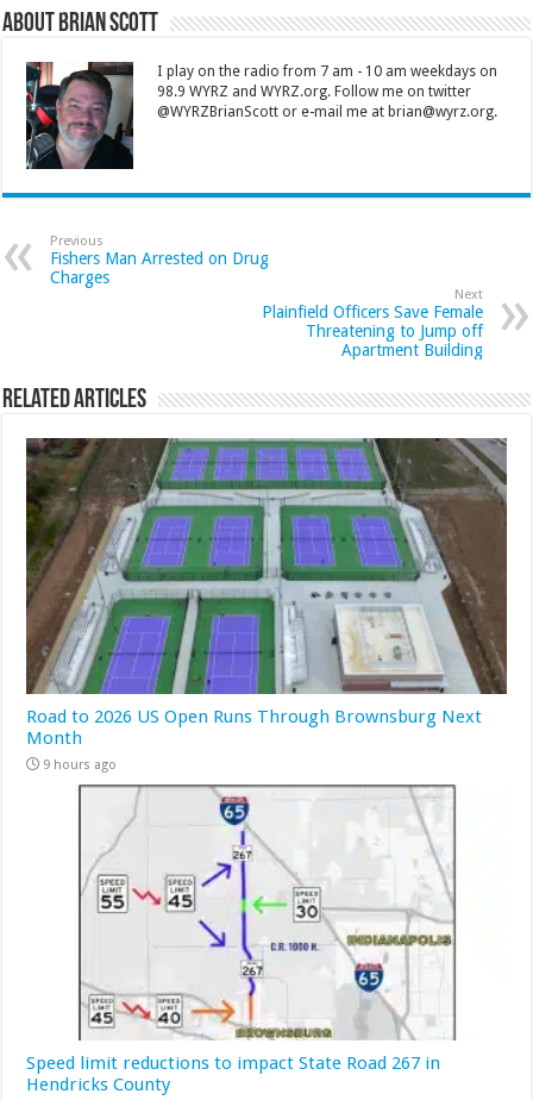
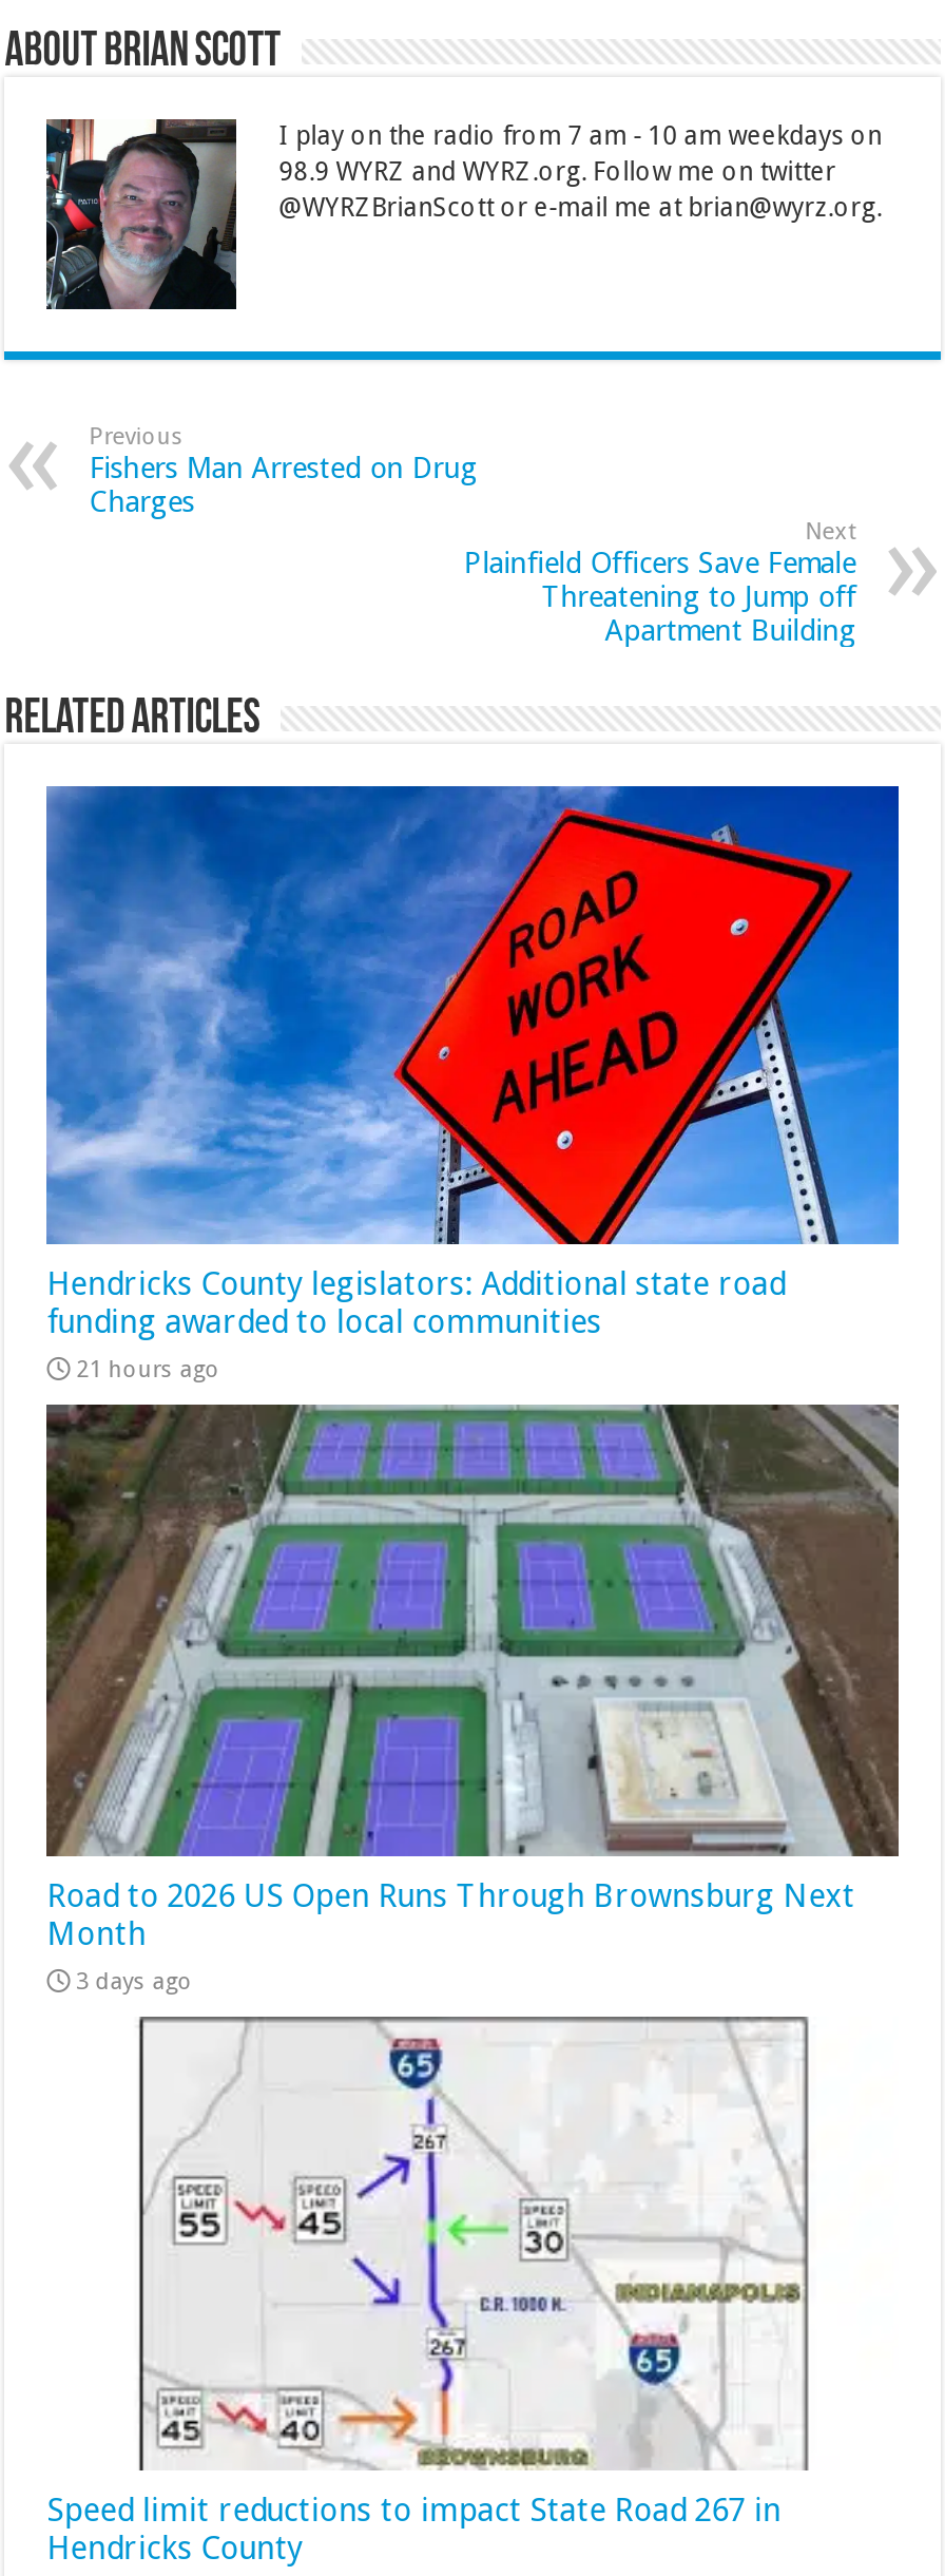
none -> [44,784,901,1383] [image] | Hendricks County legislators: Additional state road | funding awarded to local communities | 21 hours ago
[43,757,117,773] 9 hours ago -> [76,1969,192,1996] 3 days ago

